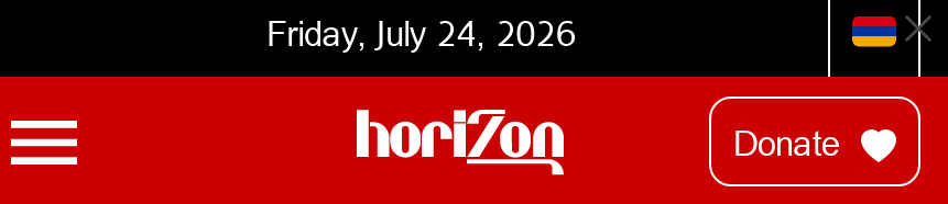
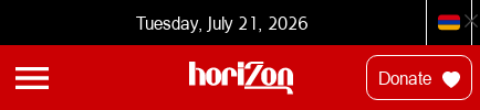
[267,10,575,52] Friday, July 24, 2026 -> [136,12,307,32] Tuesday, July 21, 2026

